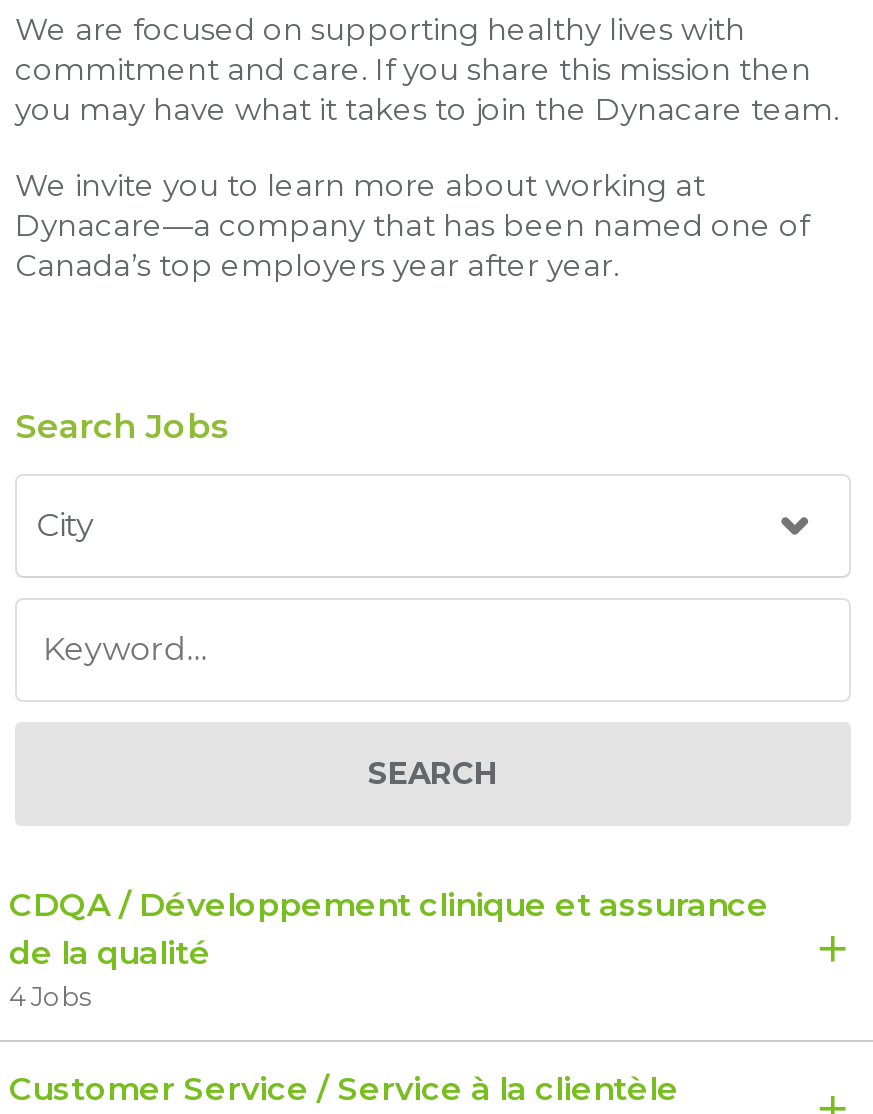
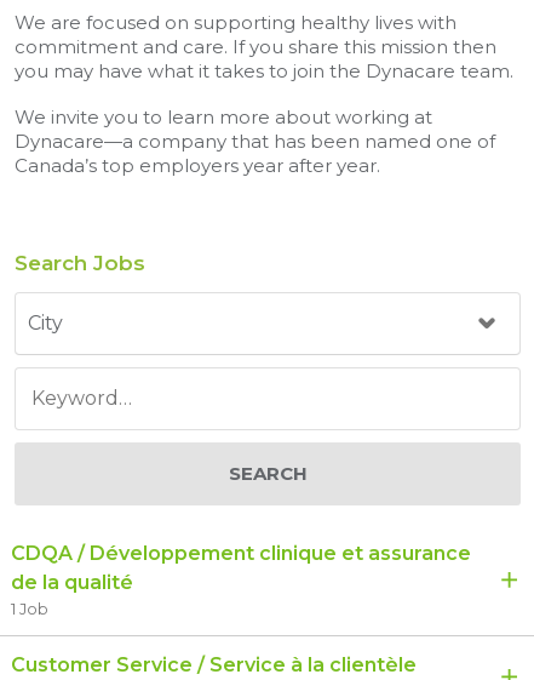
[9,982,91,1012] 4 Jobs -> [11,600,48,618] 1 Job

